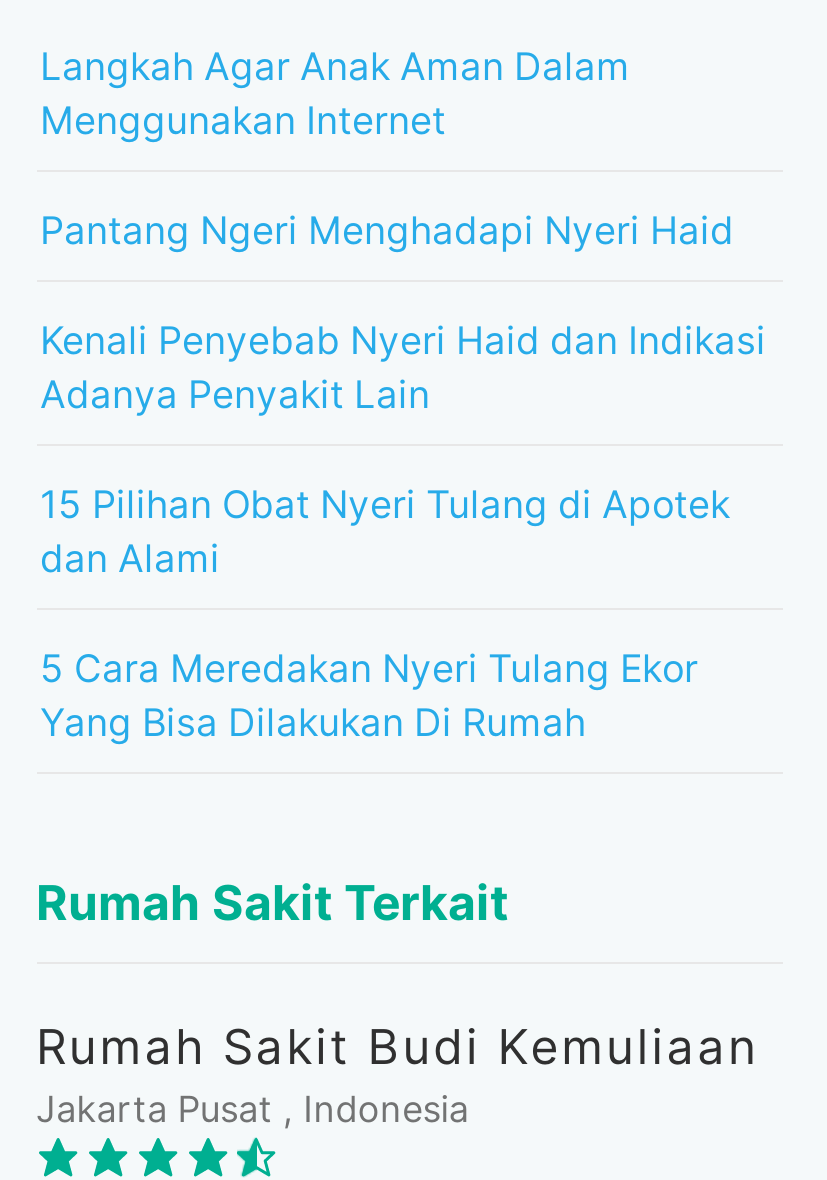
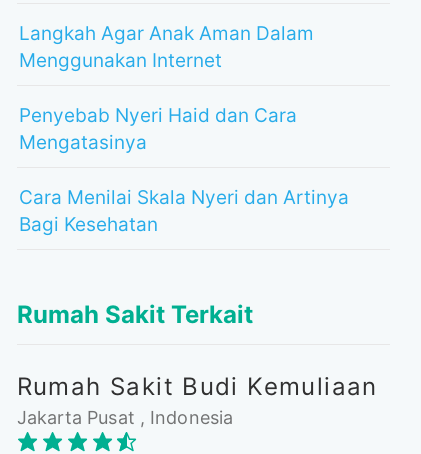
[40,208,766,746] Pantang Ngeri Menghadapi Nyeri Haid | Kenali Penyebab Nyeri Haid dan Indikasi | Adanya Penyakit Lain | 15 Pilihan Obat Nyeri Tulang di Apotek | dan Alami | 5 Cara Meredakan Nyeri Tulang Ekor | Yang Bisa Dilakukan Di Rumah -> [18,104,348,236] Penyebab Nyeri Haid dan Cara | Mengatasinya | Cara Menilai Skala Nyeri dan Artinya | Bagi Kesehatan

